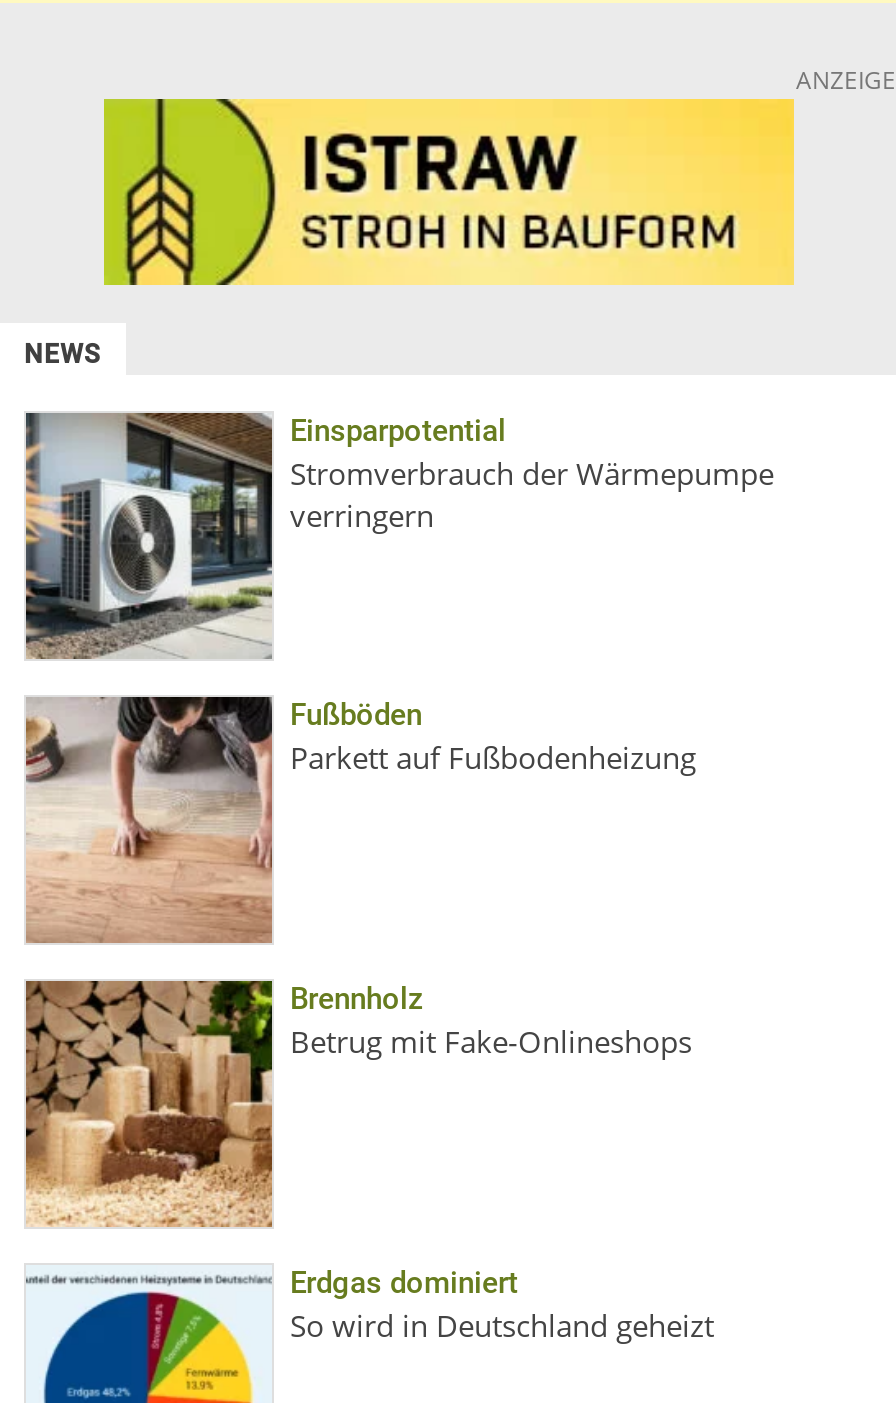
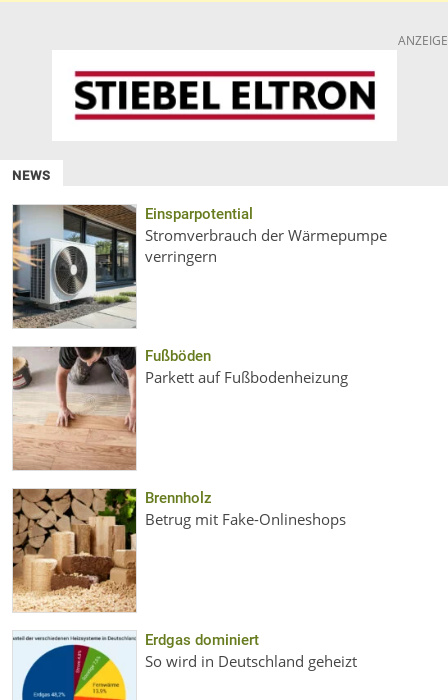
[102,97,796,287] [image] -> [52,50,397,141] [image]

